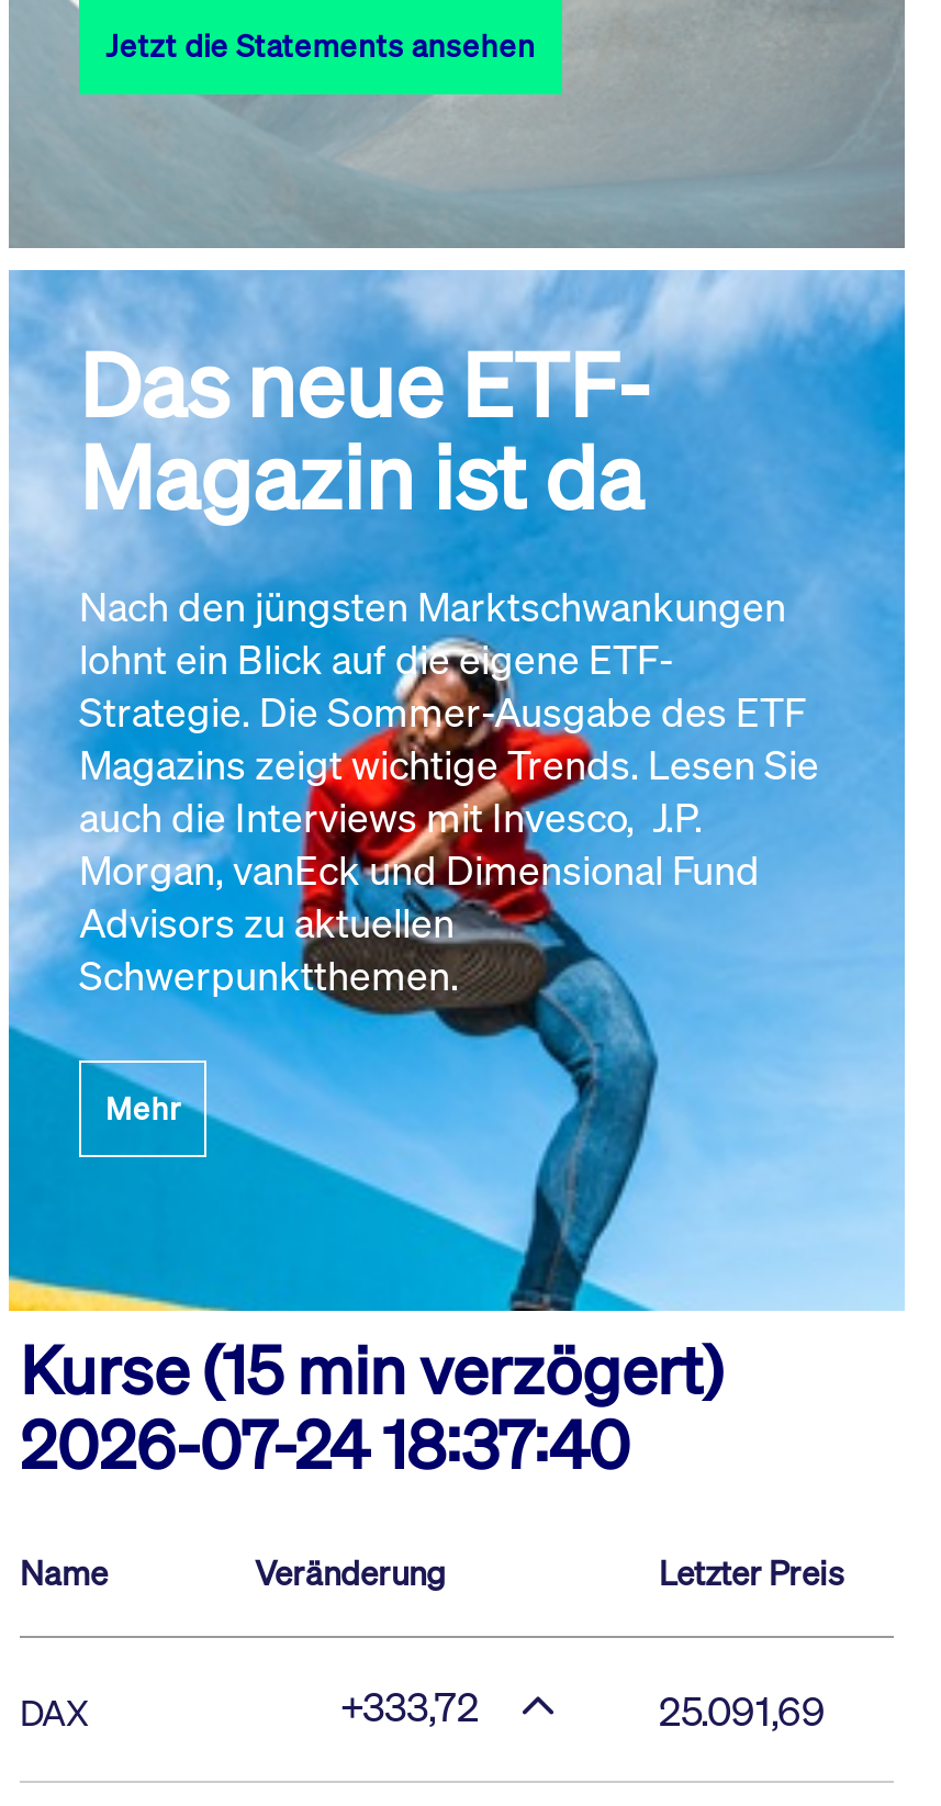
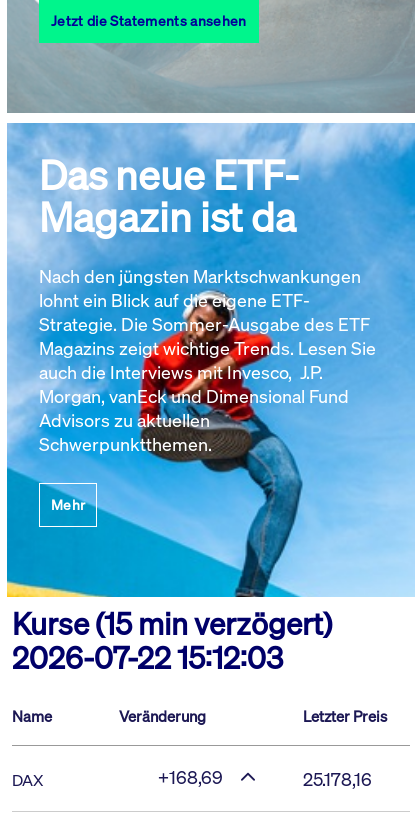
[20,1401,630,1489] 2026-07-24 18:37:40 -> [12,638,283,678] 2026-07-22 15:12:03
[340,1680,479,1732] +333,72 -> [158,765,223,789] +168,69
[659,1684,826,1737] 25.091,69 -> [303,767,372,791] 25.178,16

